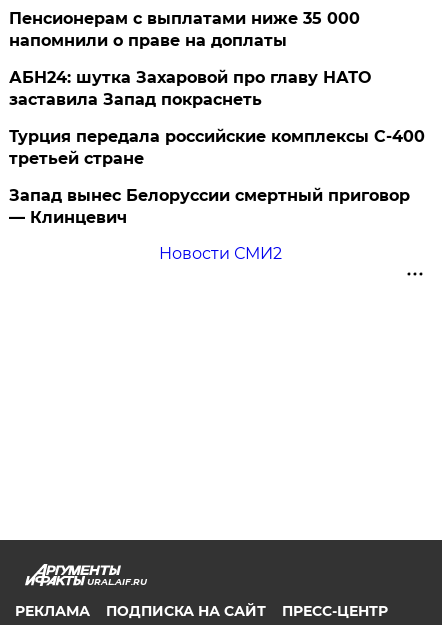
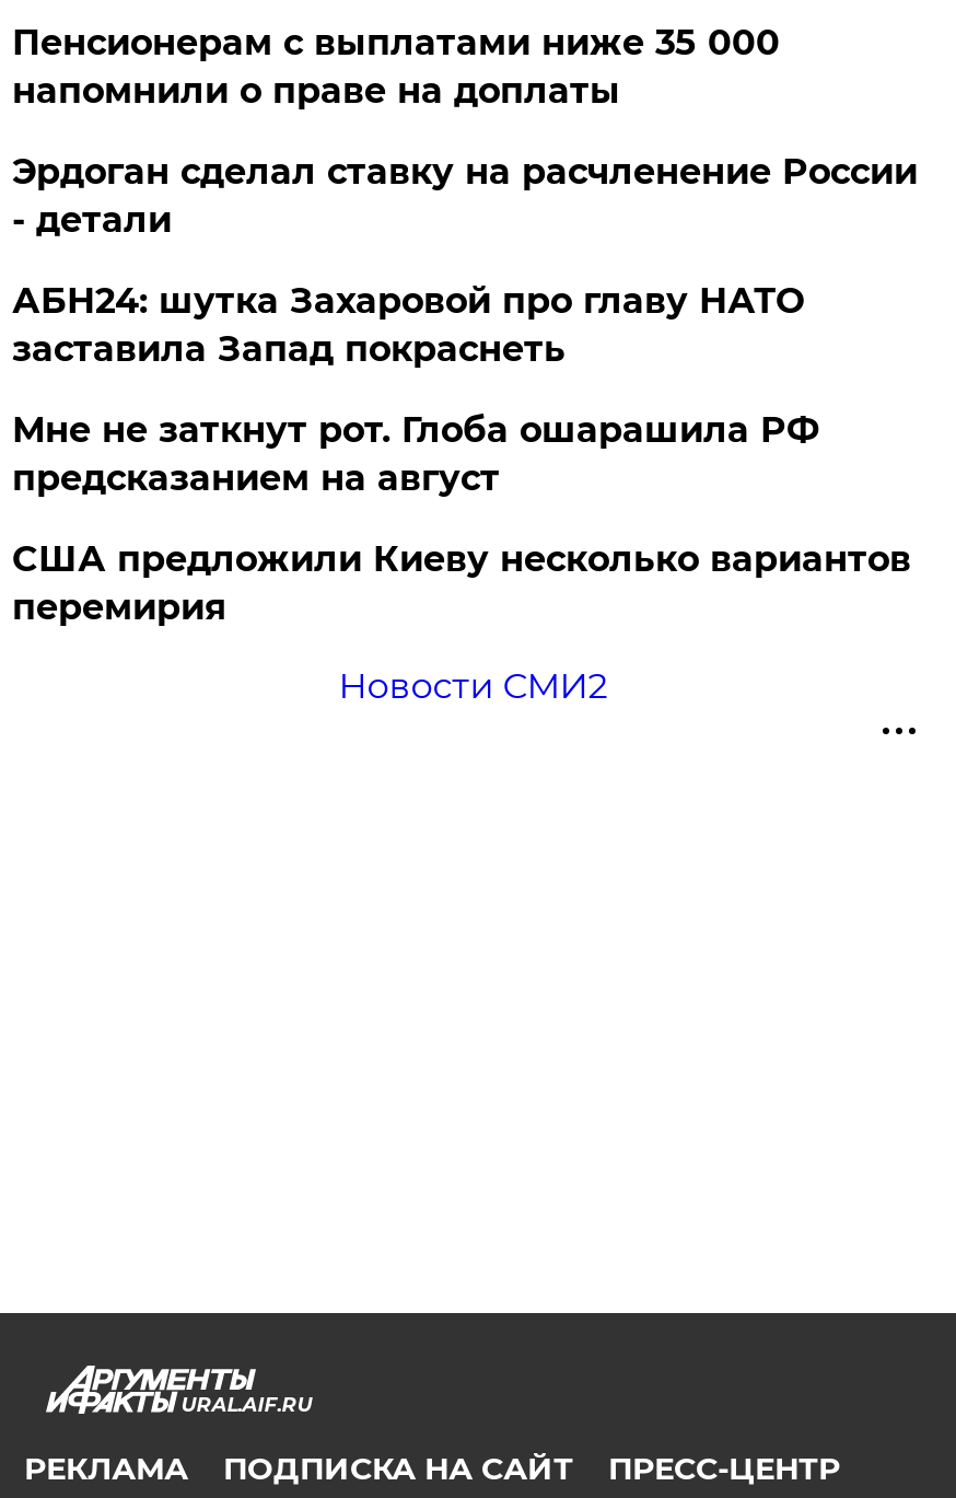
none -> [12,151,917,241] Эрдоган сделал ставку на расчленение России | - детали
[9,127,425,168] Турция передала российские комплексы С-400 | третьей стране -> [12,409,819,499] Мне не заткнут рот. Глоба ошарашила РФ | предсказанием на август
[9,186,410,227] Запад вынес Белоруссии смертный приговор | — Клинцевич -> [12,538,911,628] США предложили Киеву несколько вариантов | перемирия

